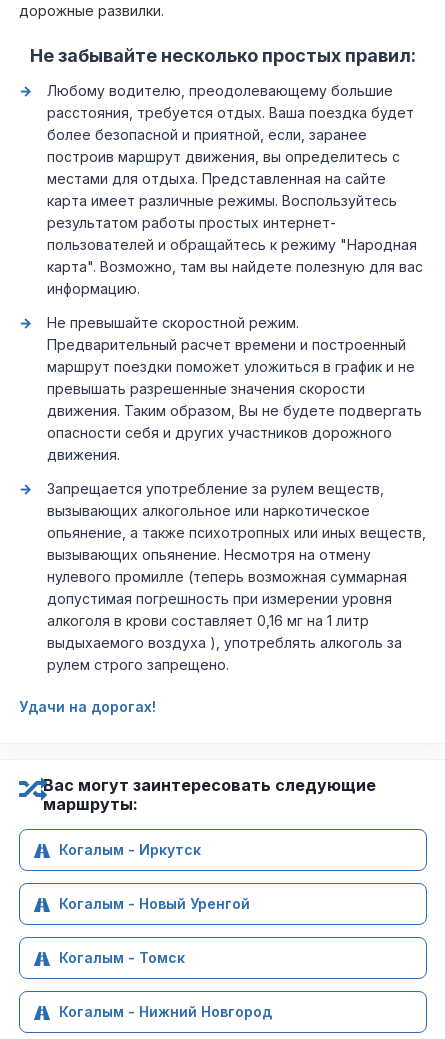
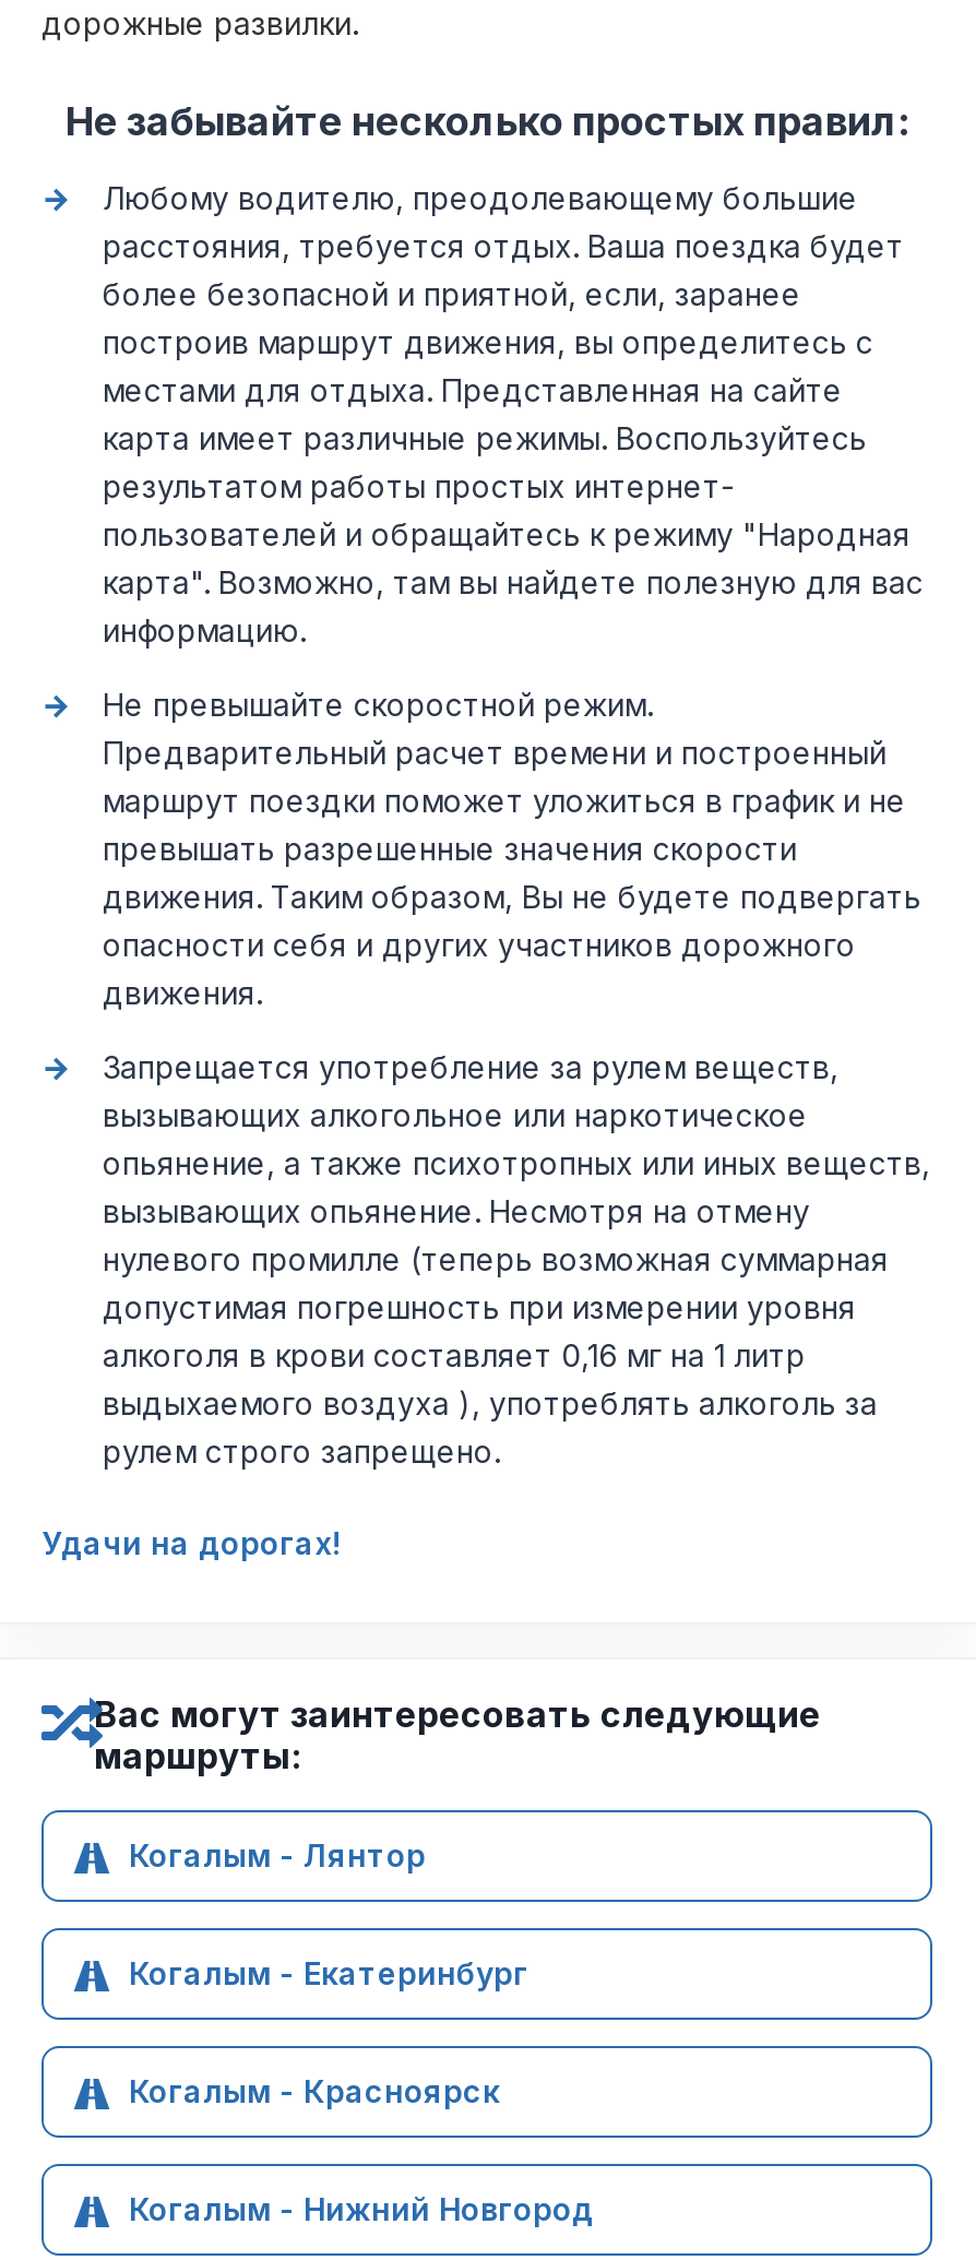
[59,841,201,858] Когалым - Иркутск -> [129,1836,426,1874] Когалым - Лянтор
[59,895,250,912] Когалым - Новый Уренгой -> [129,1954,528,1991] Когалым - Екатеринбург
[59,949,185,966] Когалым - Томск -> [129,2072,500,2109] Когалым - Красноярск

